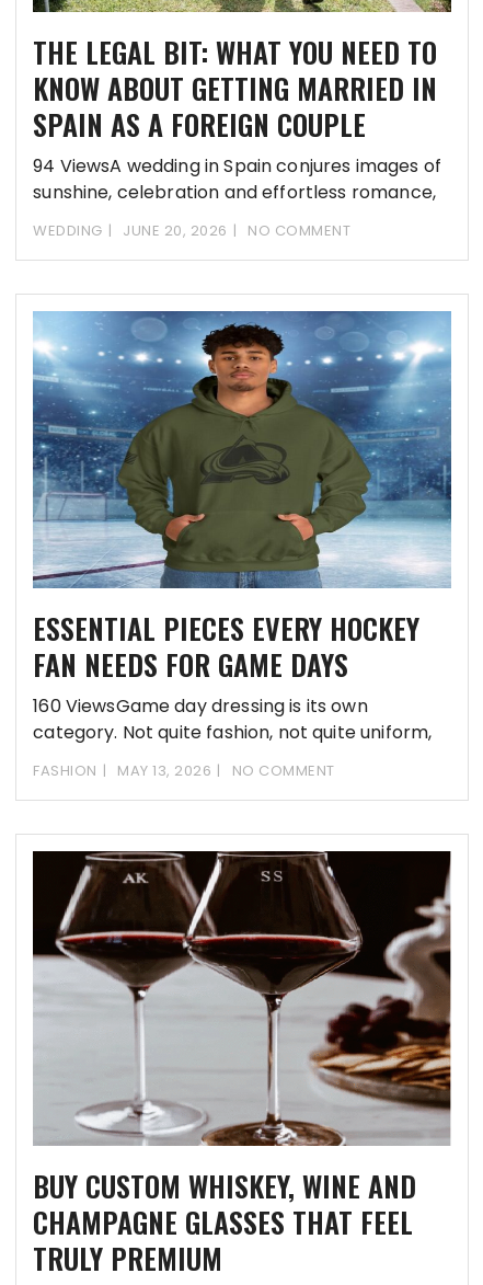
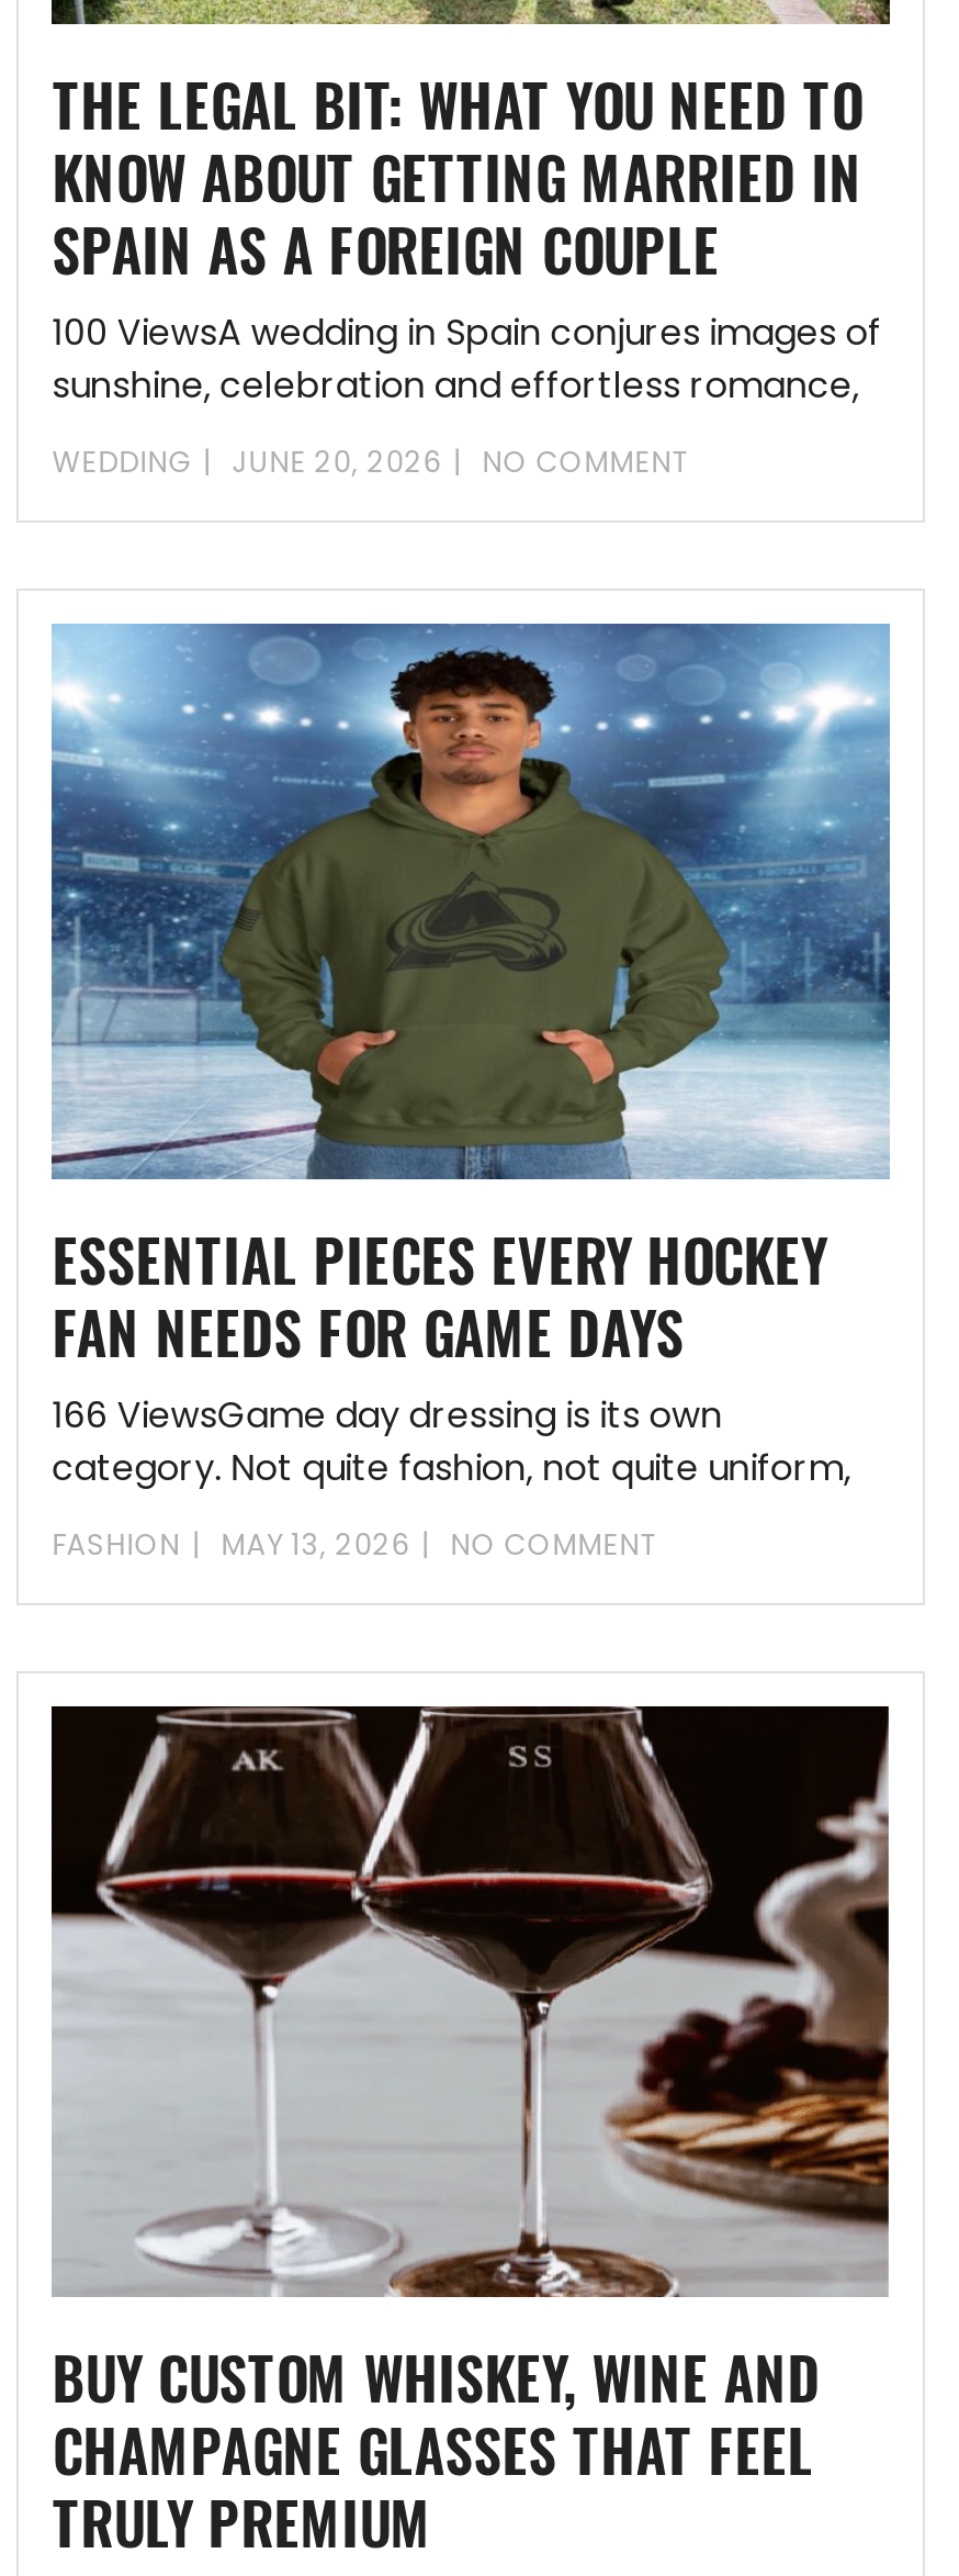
[33,154,441,179] 94 ViewsA wedding in Spain conjures images of -> [52,309,881,359] 100 ViewsA wedding in Spain conjures images of
[33,693,368,719] 160 ViewsGame day dressing is its own -> [52,1390,723,1440] 166 ViewsGame day dressing is its own

